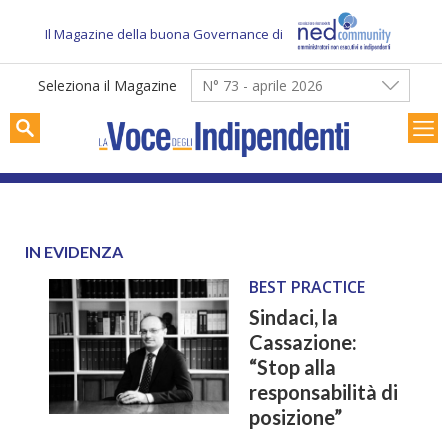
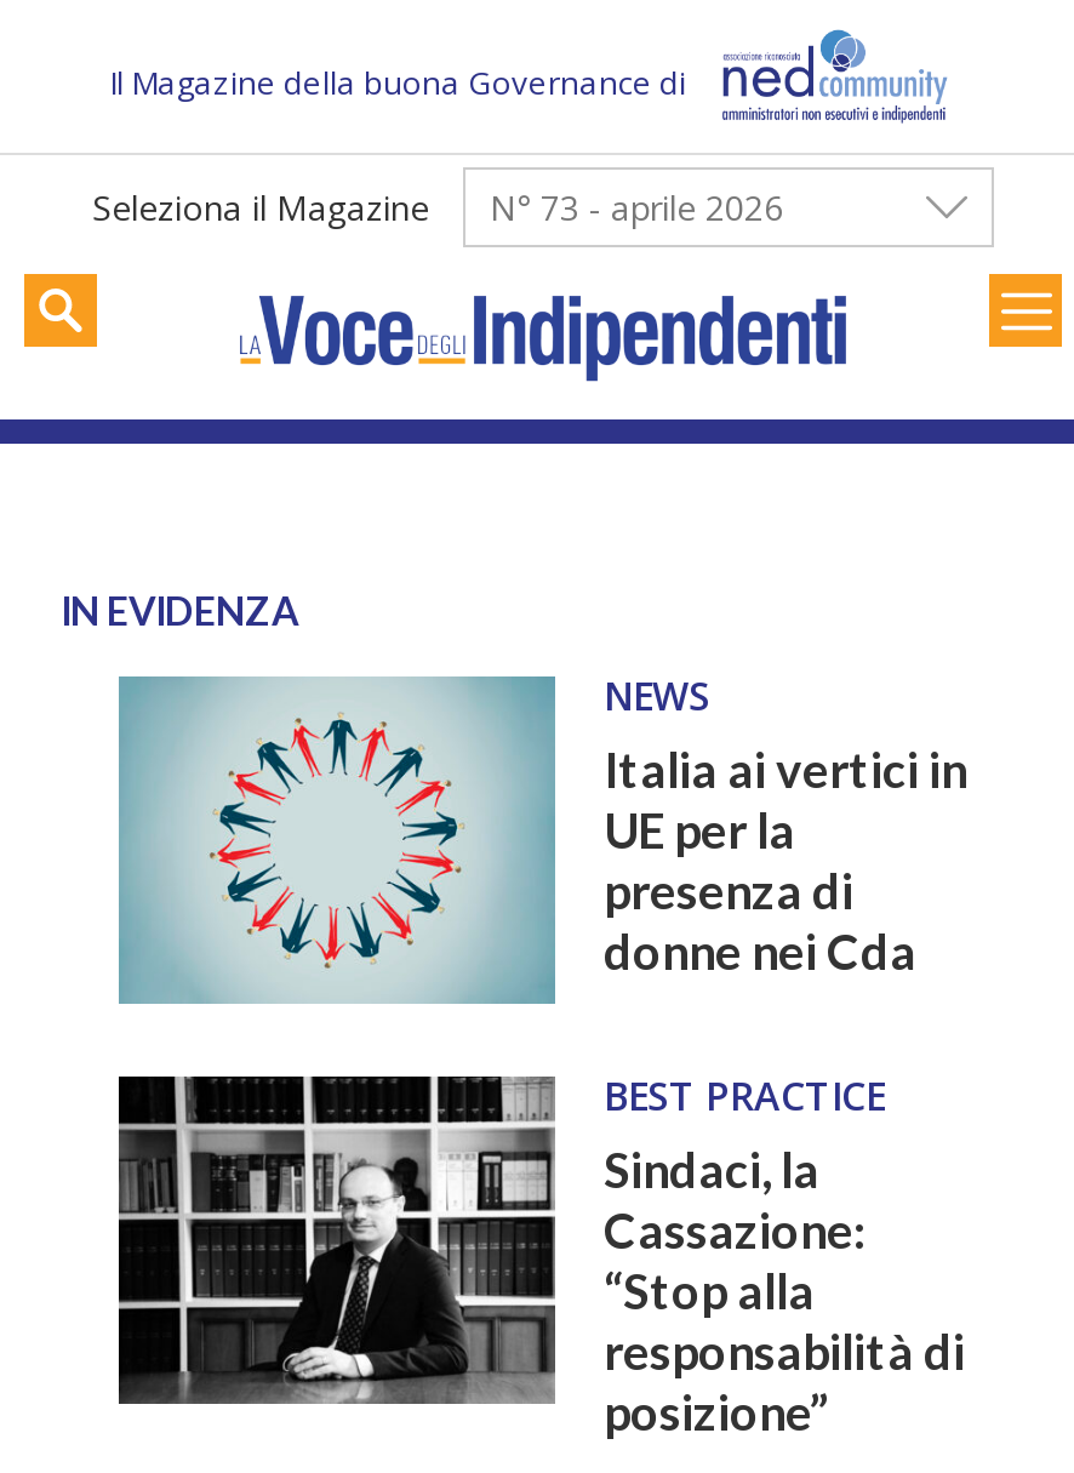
none -> [116,669,967,1004] [image] | NEWS | Italia ai vertici in | UE per la | presenza di | donne nei Cda

